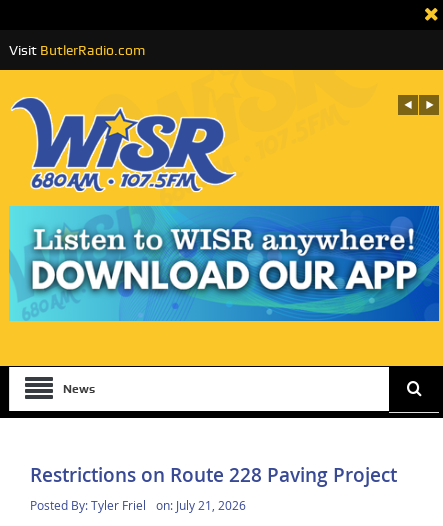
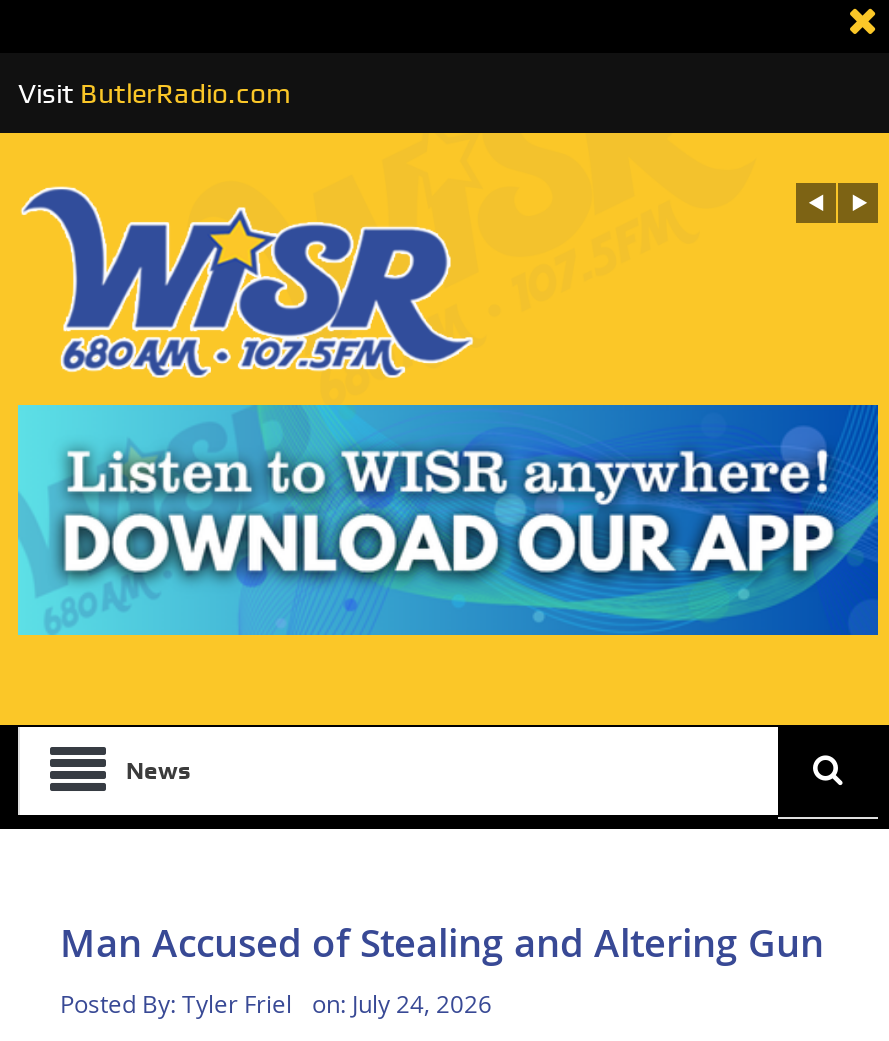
[30,462,397,488] Restrictions on Route 228 Paving Project -> [60,918,824,970] Man Accused of Stealing and Altering Gun
[30,497,246,513] Posted By: Tyler Friel on: July 21, 2026 -> [60,988,492,1020] Posted By: Tyler Friel on: July 24, 2026

